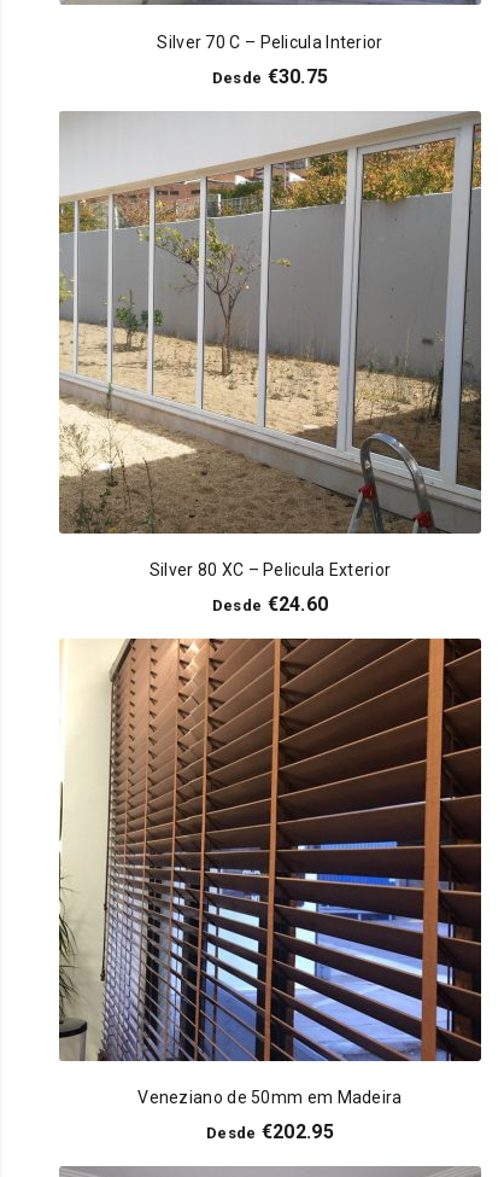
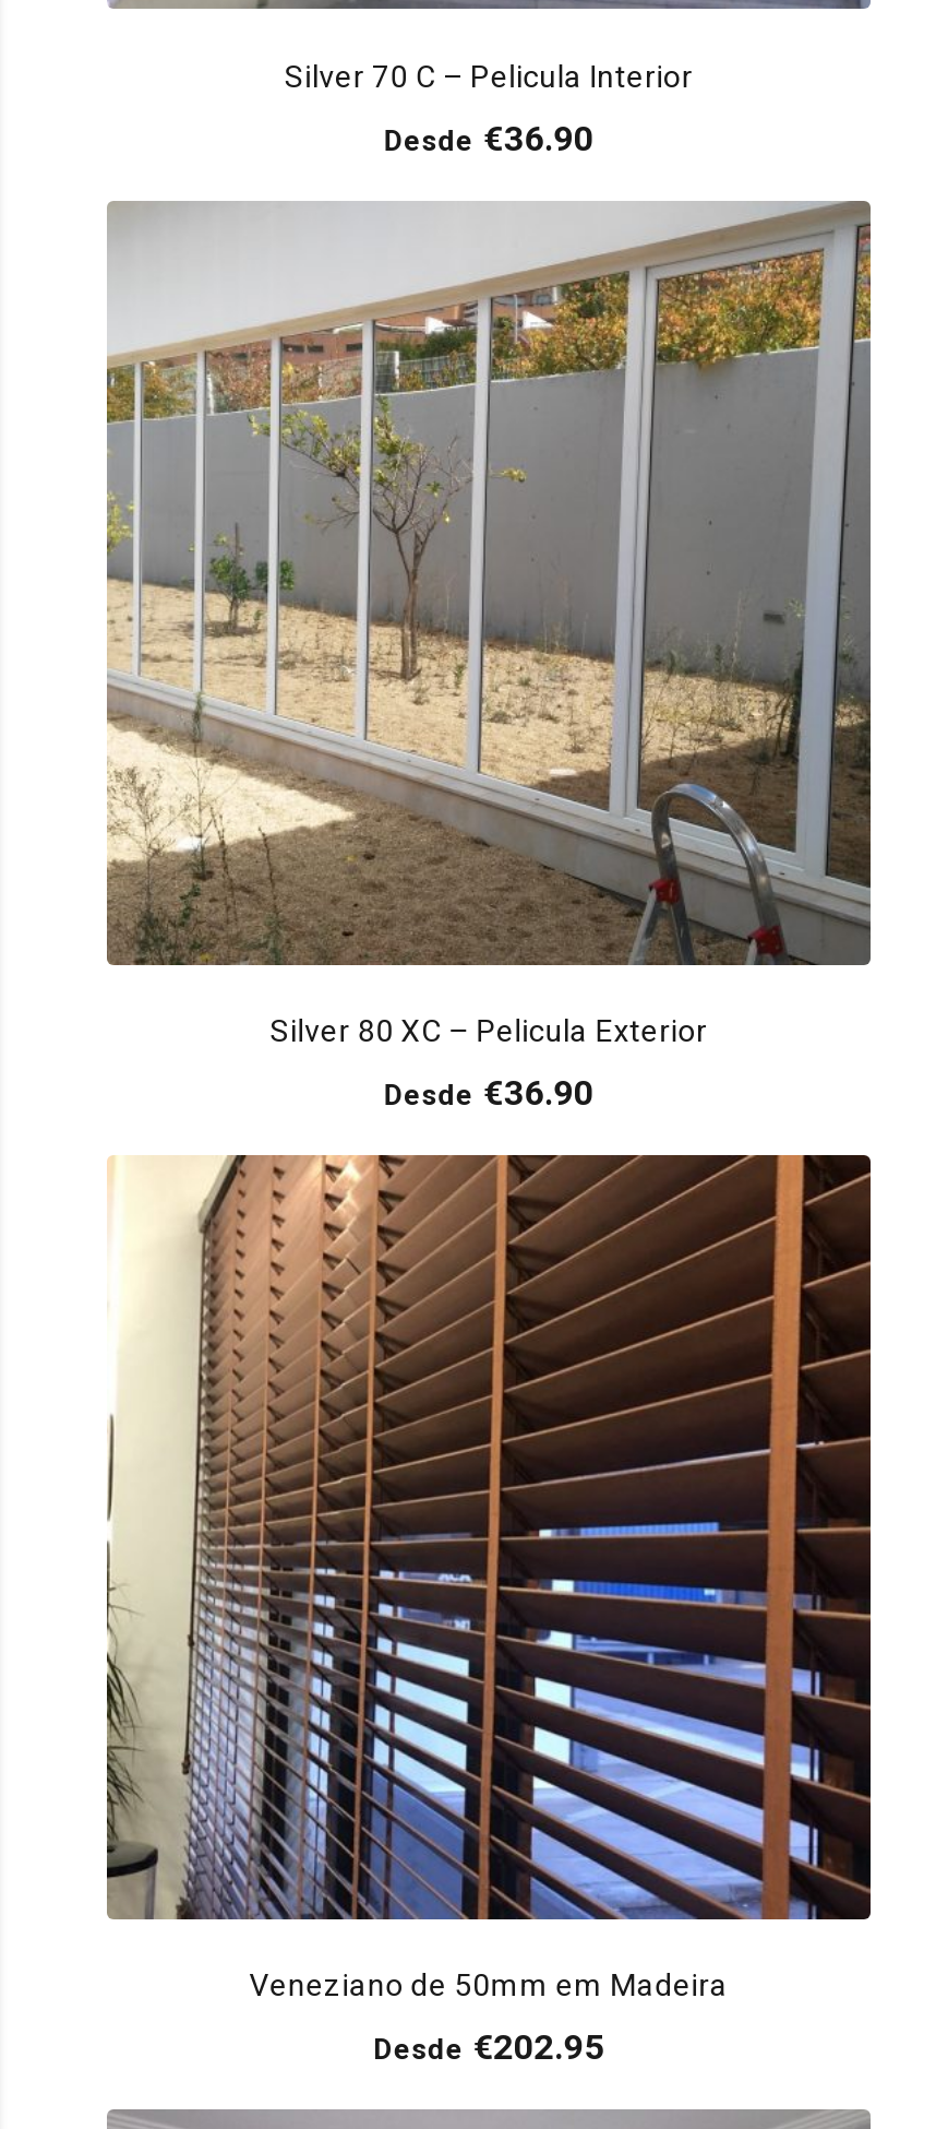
[212,65,328,88] Desde €30.75 -> [383,117,594,159] Desde €36.90
[212,592,328,615] Desde €24.60 -> [383,1072,594,1113] Desde €36.90

